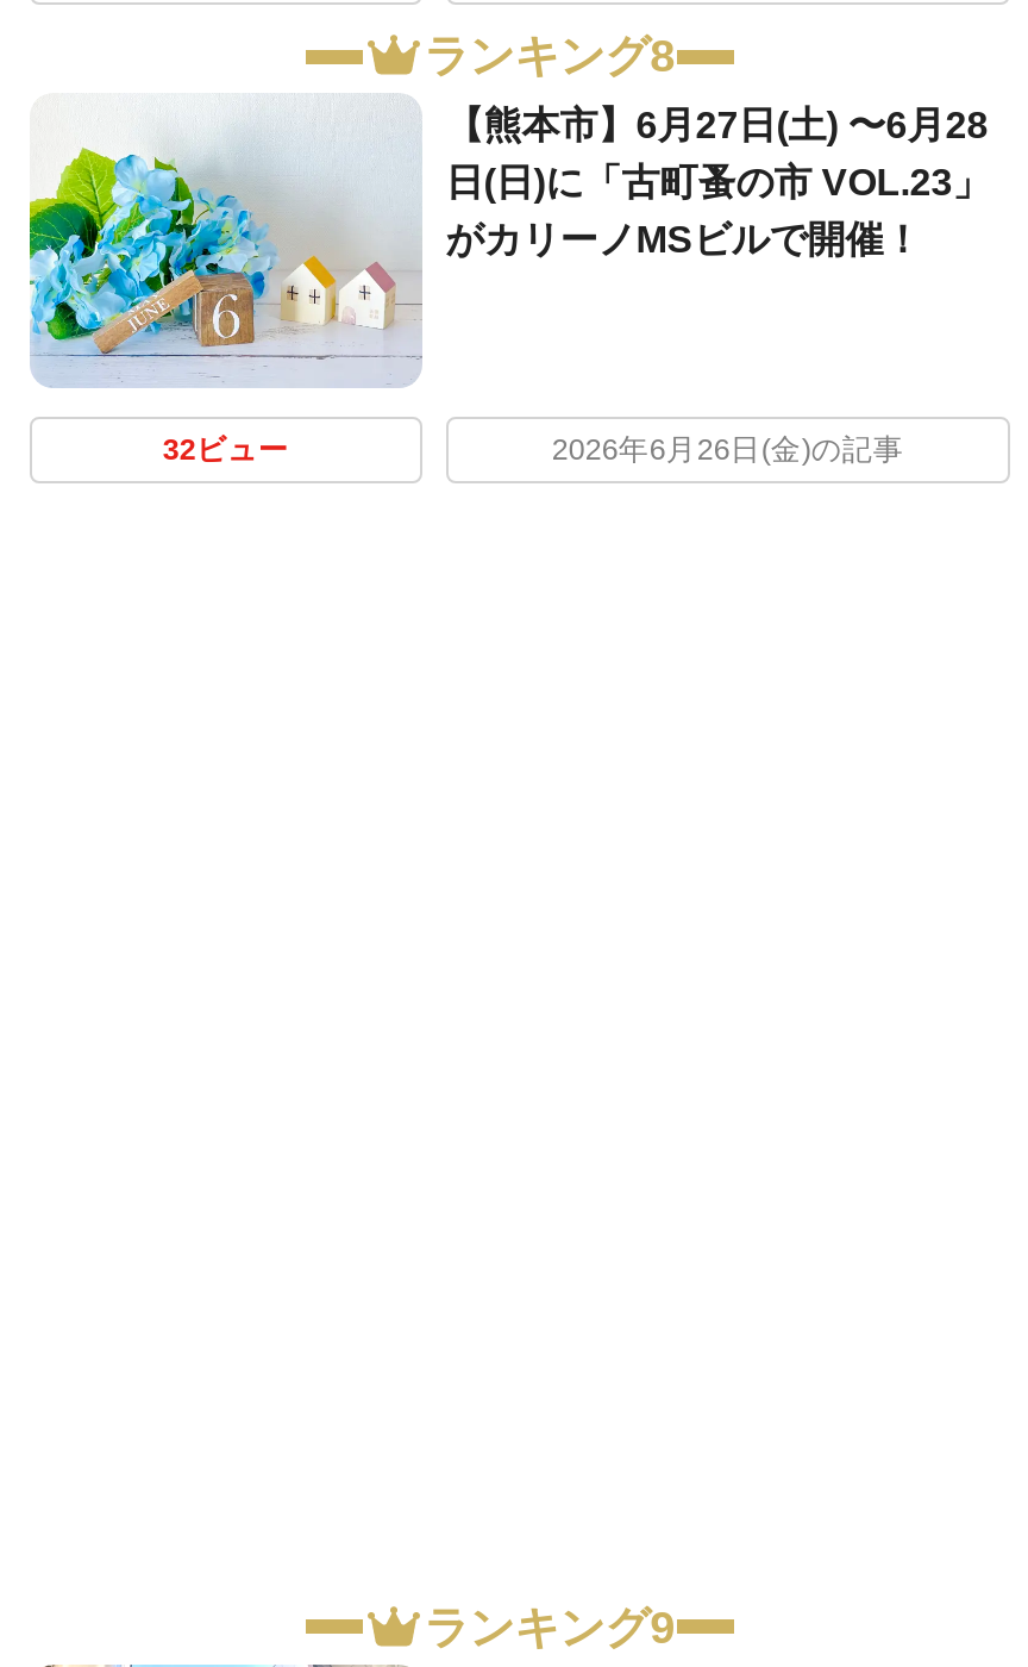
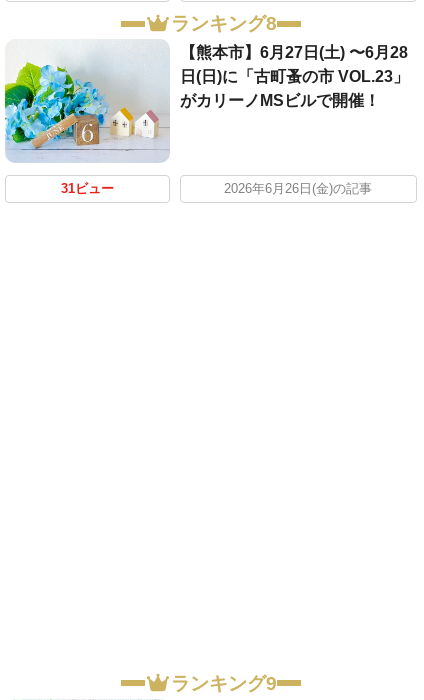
[163,433,289,467] 32ビュー -> [61,182,114,196] 31ビュー

